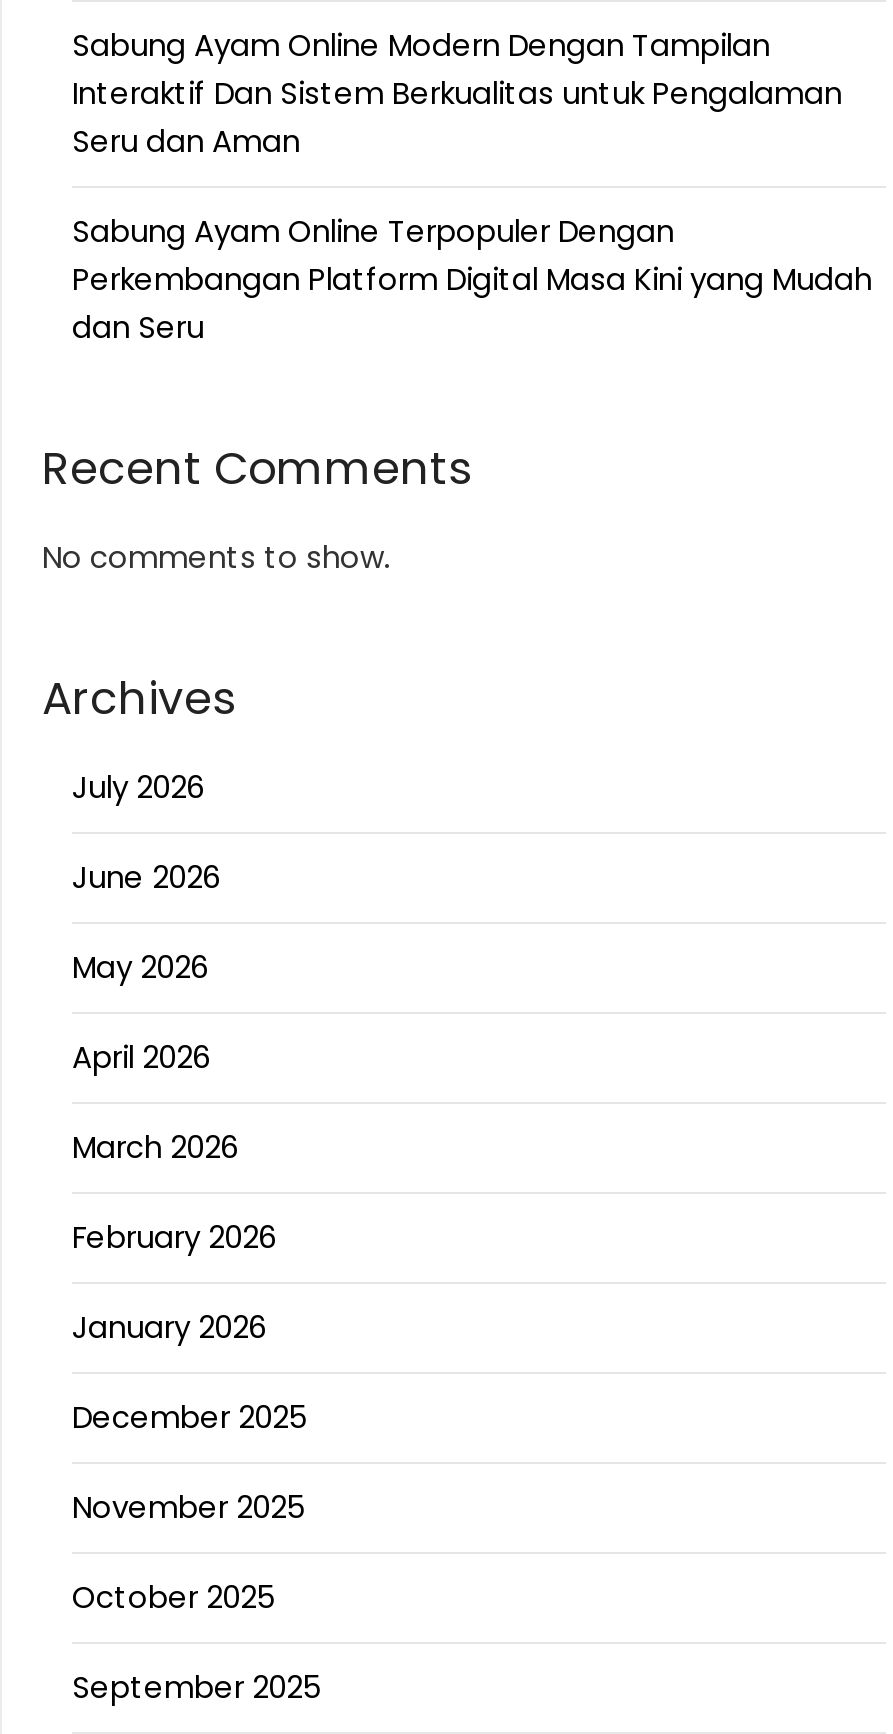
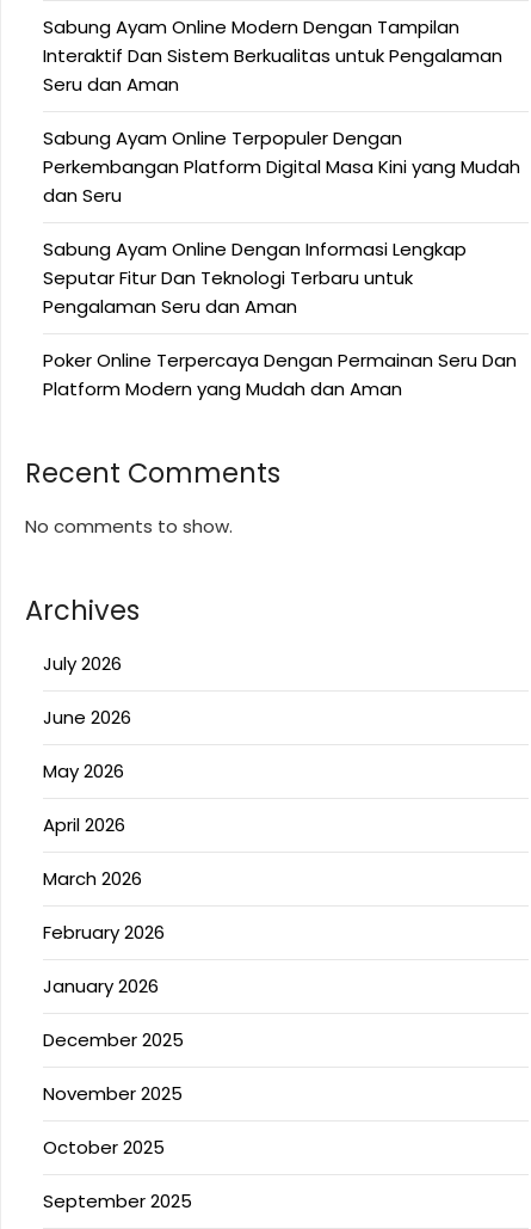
none -> [43,236,517,401] Sabung Ayam Online Dengan Informasi Lengkap | Seputar Fitur Dan Teknologi Terbaru untuk | Pengalaman Seru dan Aman | Poker Online Terpercaya Dengan Permainan Seru Dan | Platform Modern yang Mudah dan Aman

